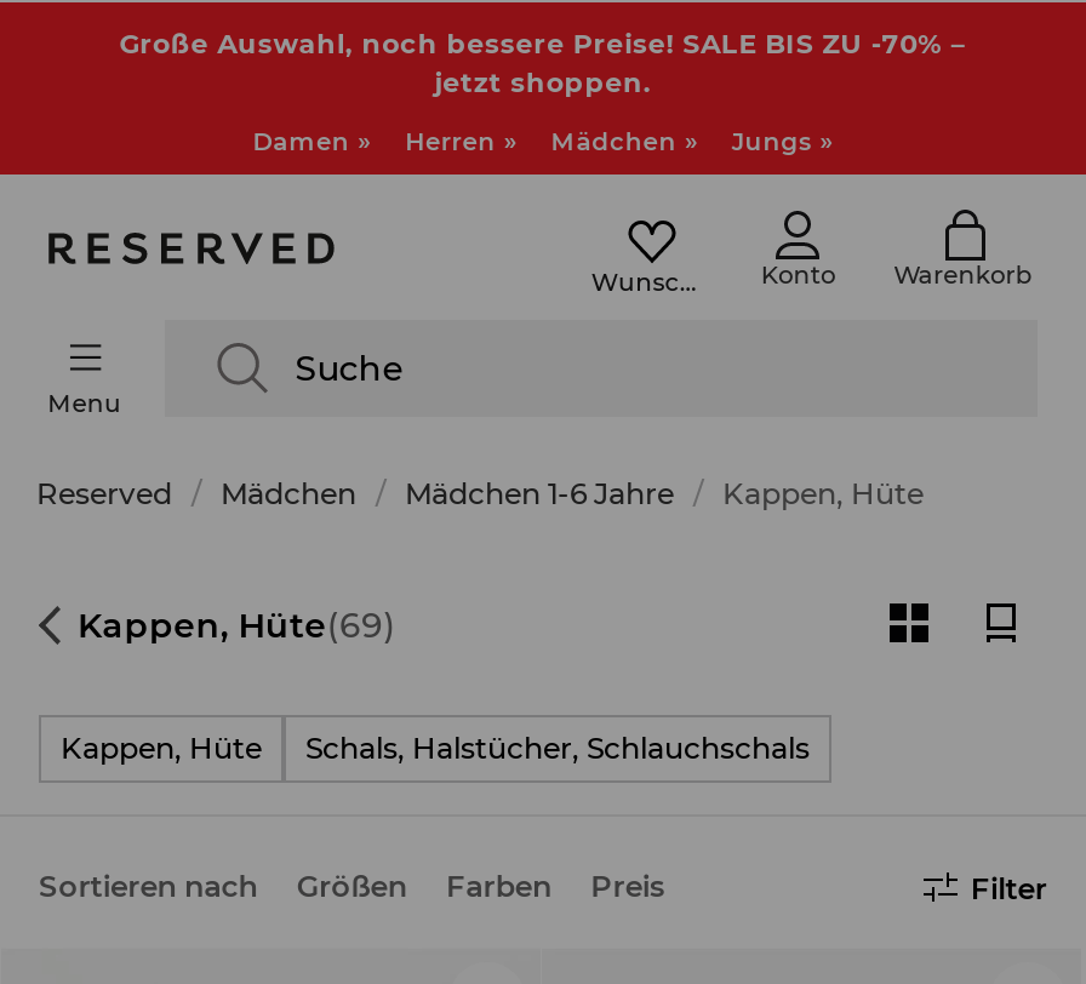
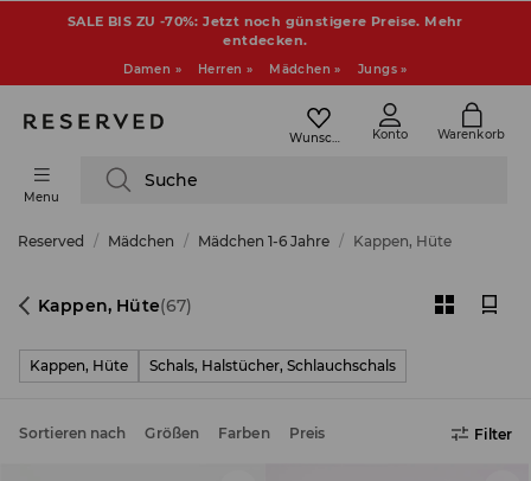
[119,27,967,99] Große Auswahl, noch bessere Preise! SALE BIS ZU -70% – | jetzt shoppen. -> [68,13,463,49] SALE BIS ZU -70%: Jetzt noch günstigere Preise. Mehr | entdecken.
[78,603,396,647] Kappen, Hüte(69) -> [38,295,192,316] Kappen, Hüte(67)

